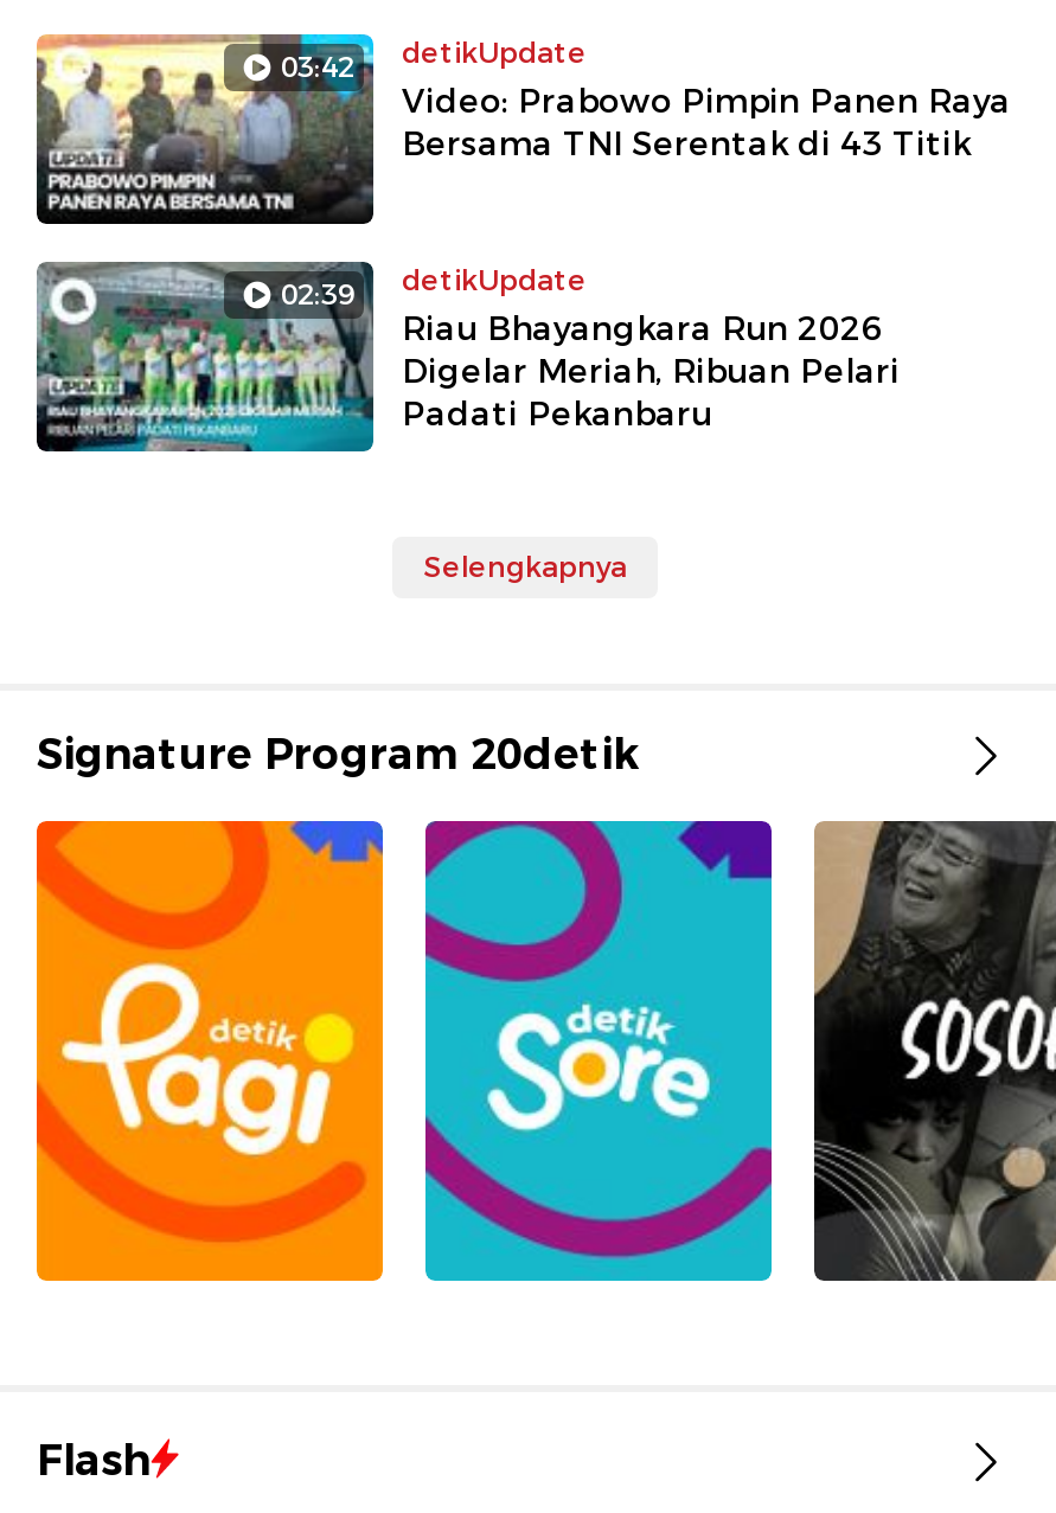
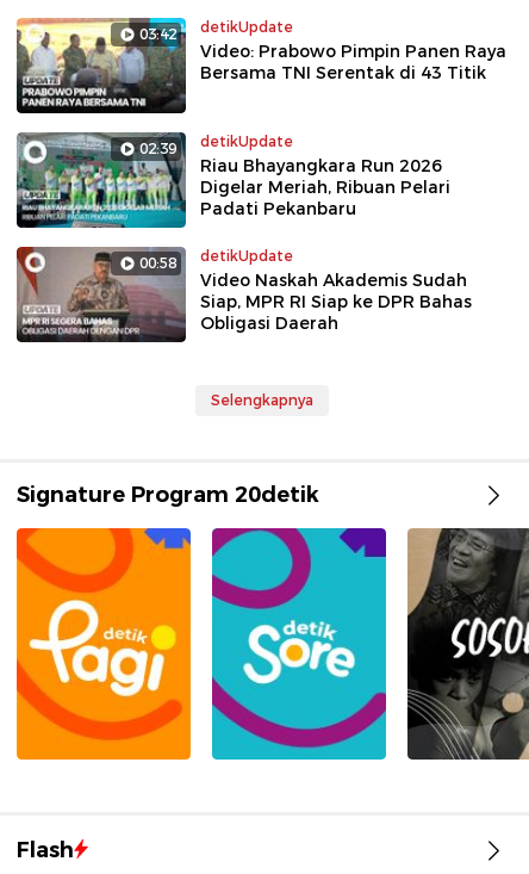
none -> [15,246,472,343] [image] | 00:58 | detikUpdate | Video Naskah Akademis Sudah | Siap, MPR RI Siap ke DPR Bahas | Obligasi Daerah

